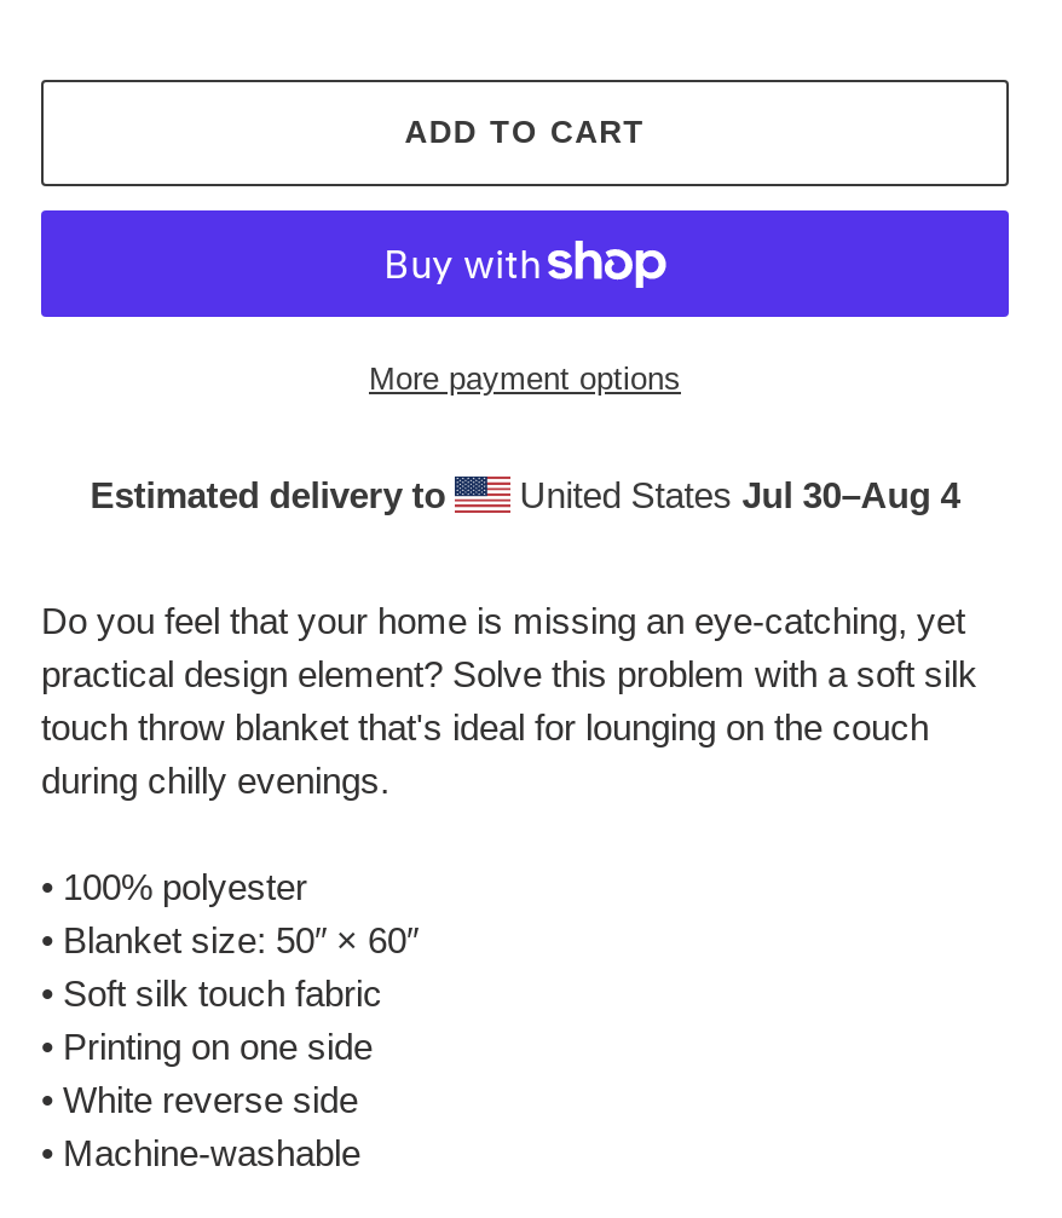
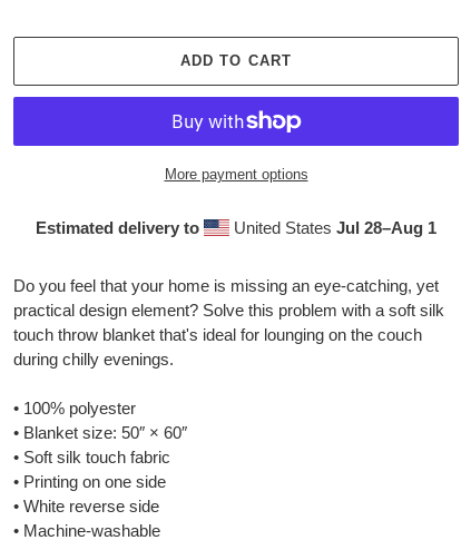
[510,474,960,515] United States Jul 30–Aug 4 -> [229,218,436,237] United States Jul 28–Aug 1

